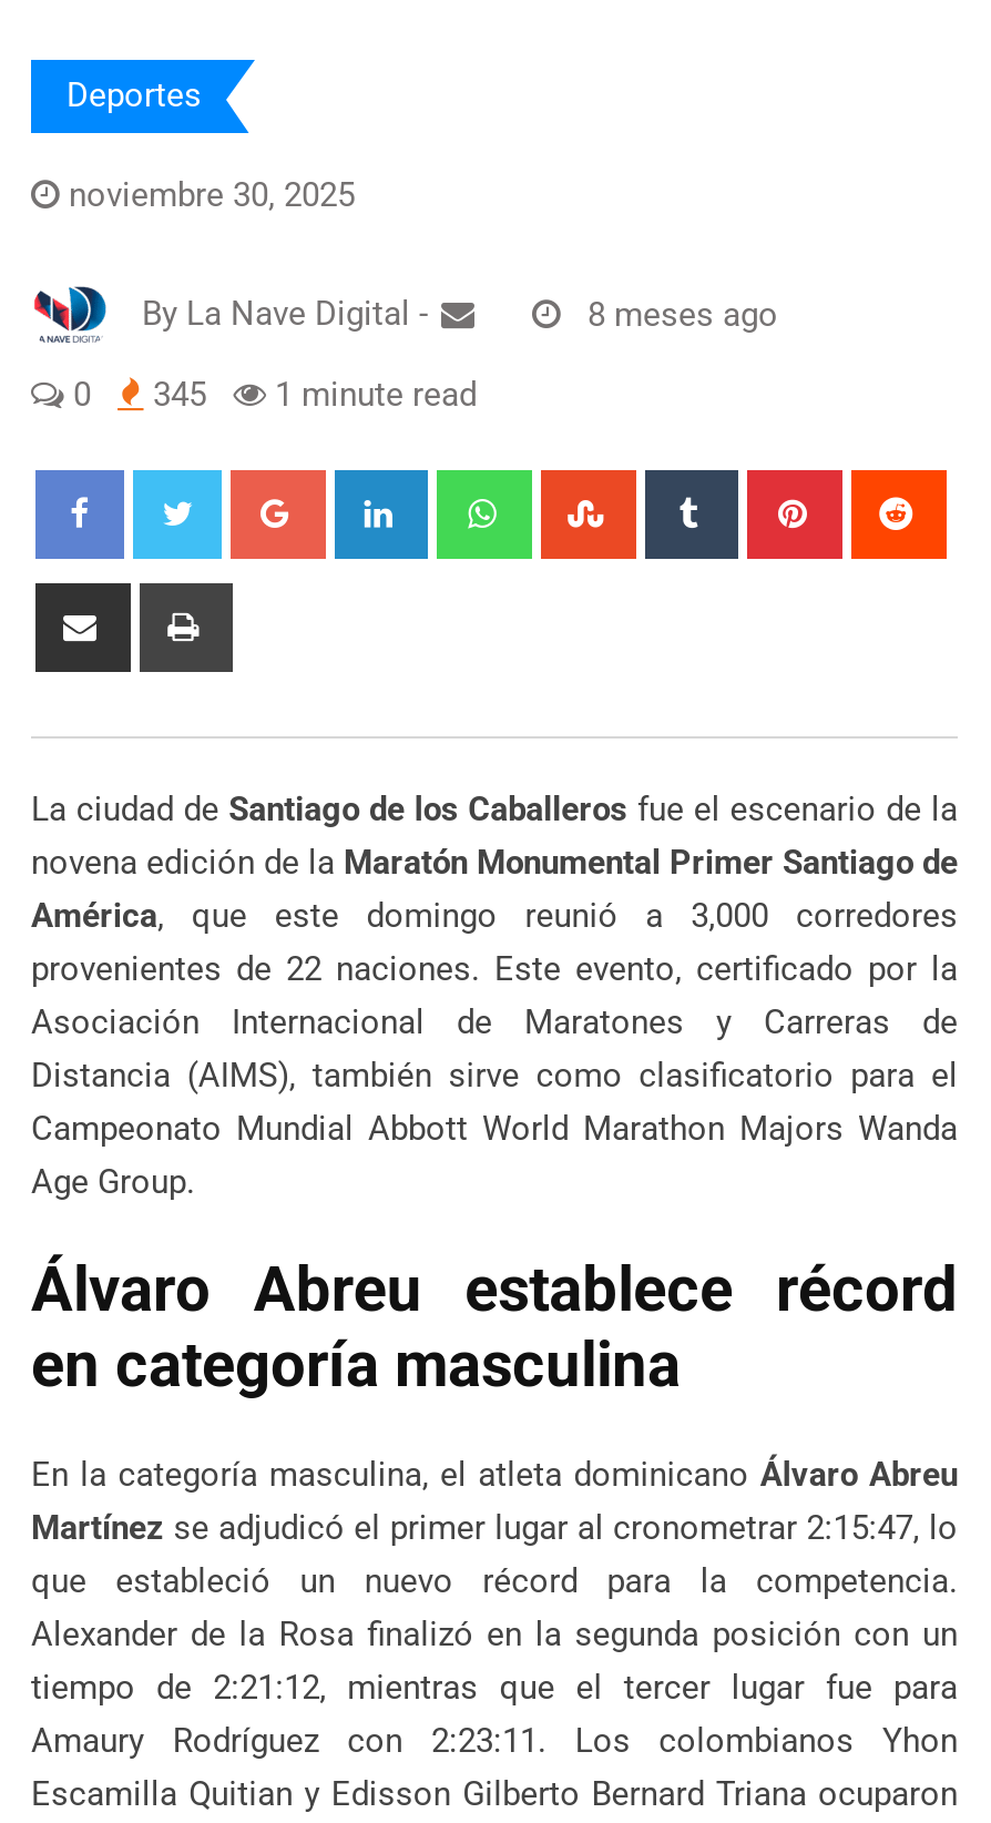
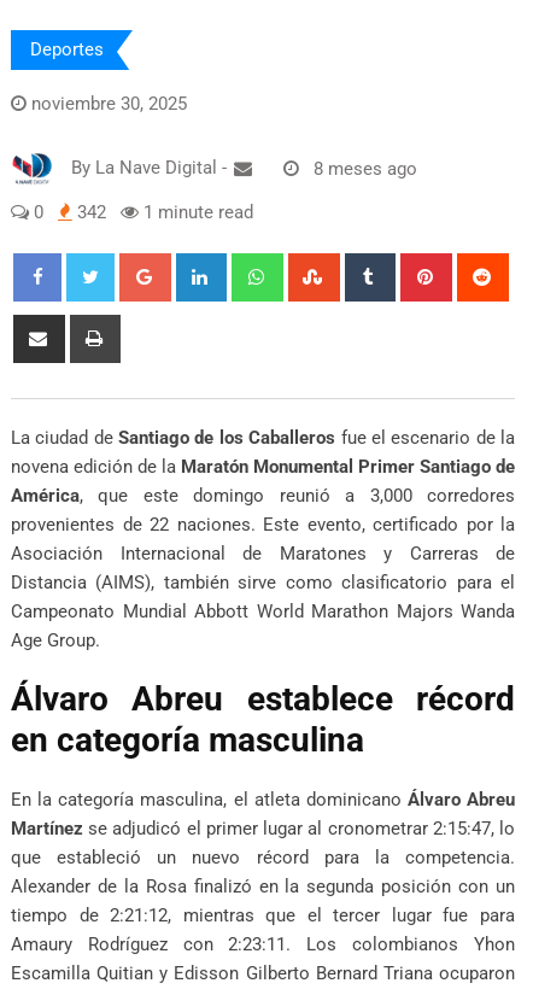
[64,376,477,416] 0 345 1 minute read -> [29,202,253,224] 0 342 1 minute read

